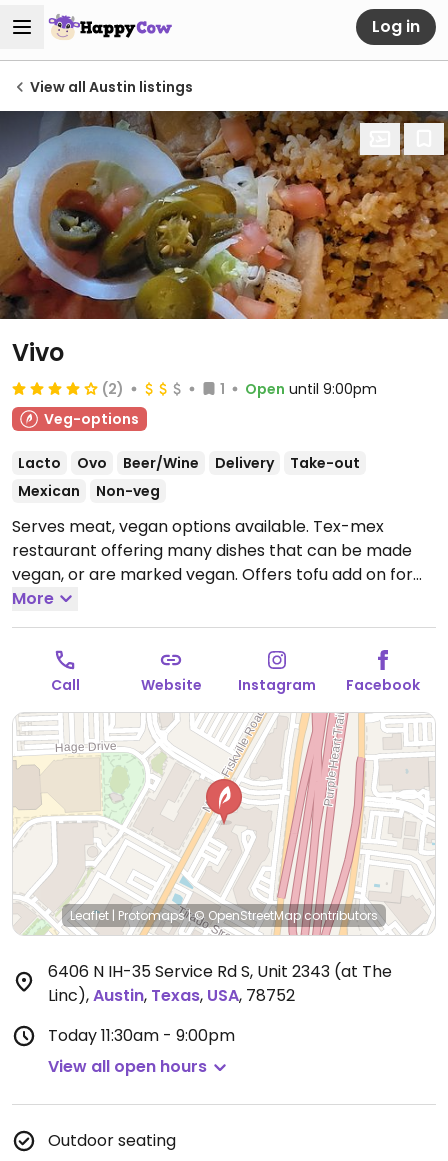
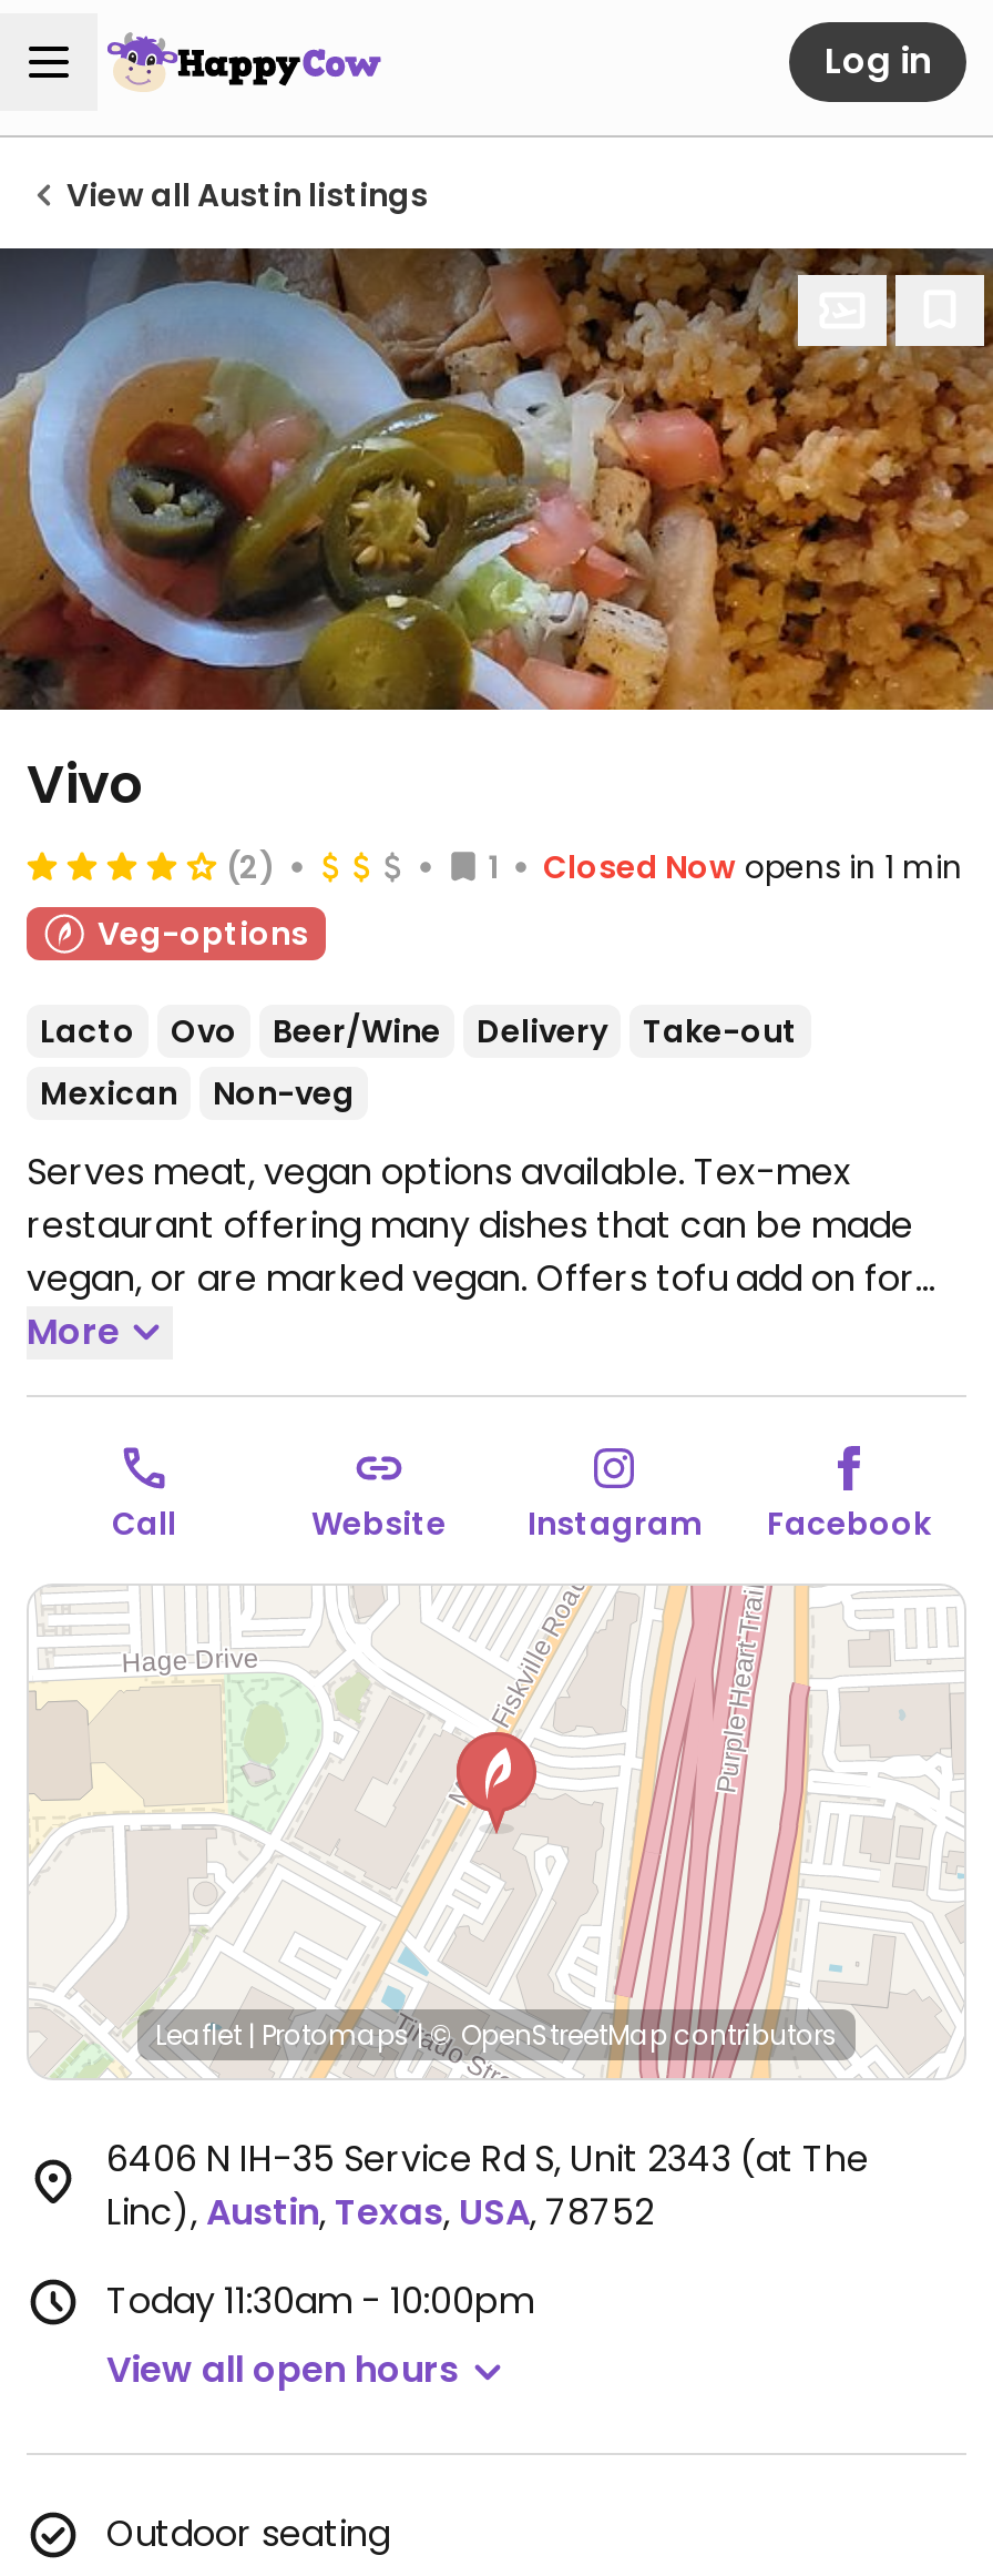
[245,379,377,399] Open until 9:00pm -> [543,844,962,888] Closed Now opens in 1 min
[48,1024,235,1047] Today 11:30am - 9:00pm -> [106,2275,534,2326] Today 11:30am - 10:00pm

